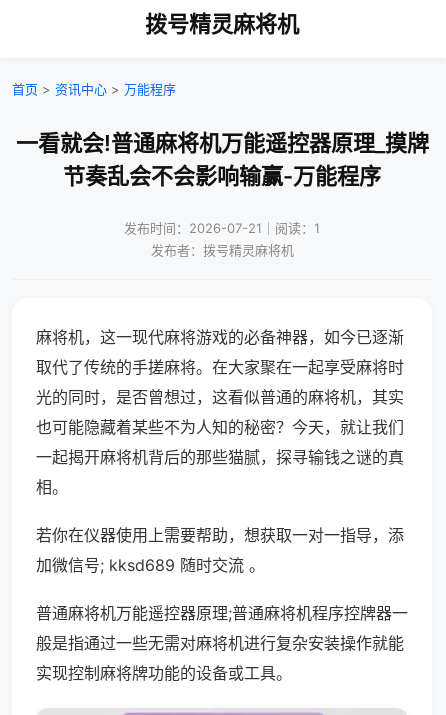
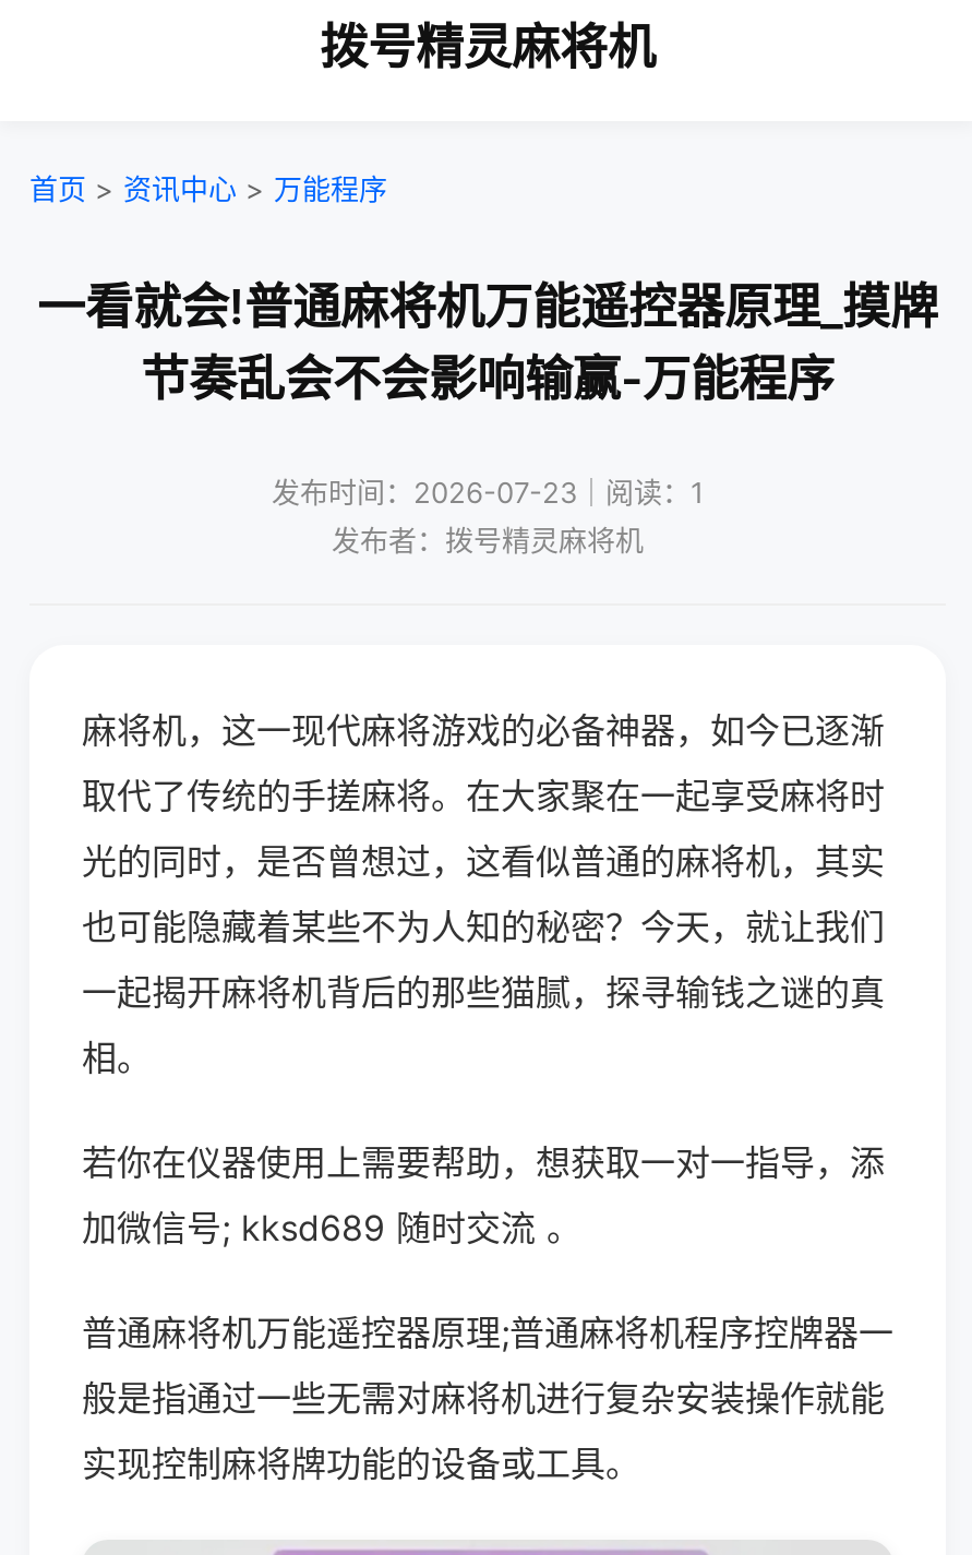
[124,220,320,236] 发布时间：2026-07-21｜阅读：1 -> [272,475,704,510] 发布时间：2026-07-23｜阅读：1

